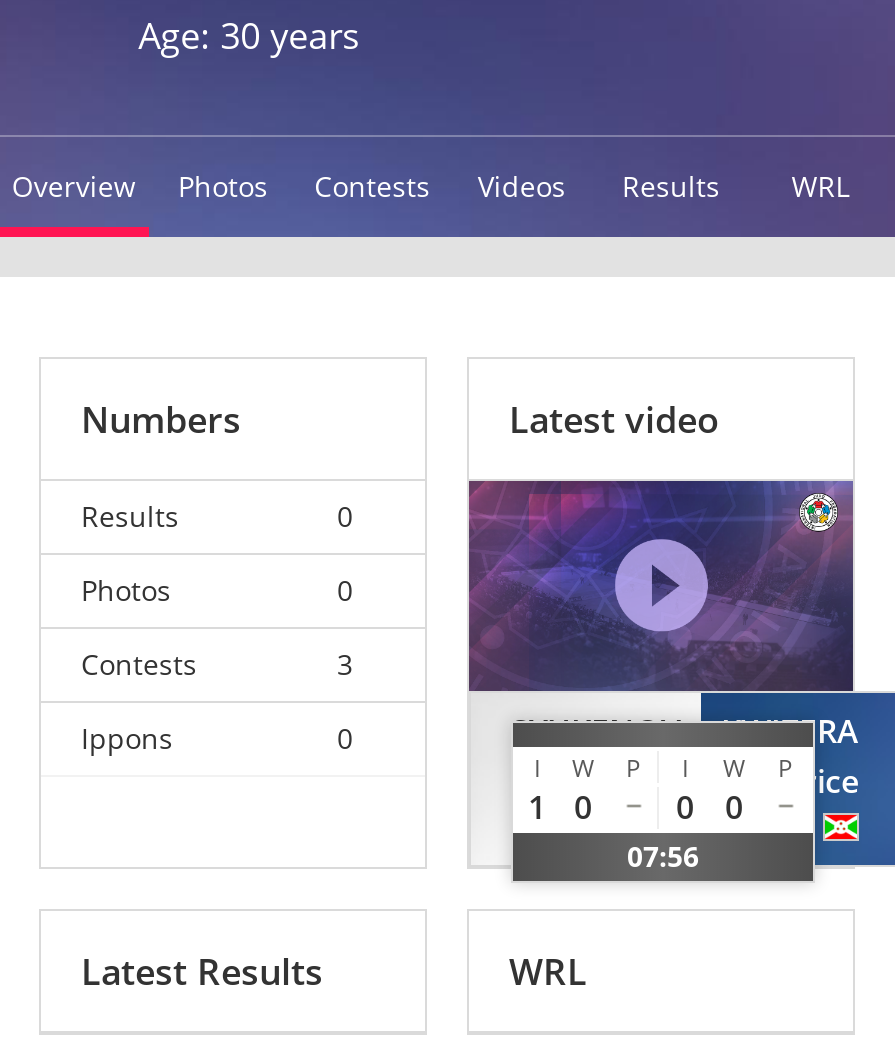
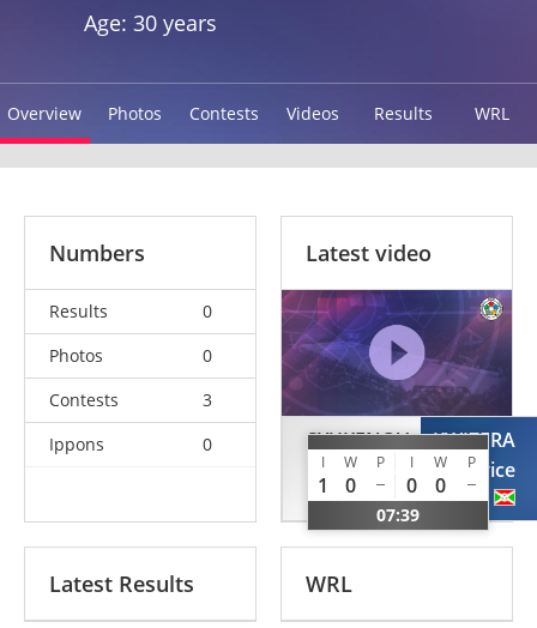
[627,838,699,876] 07:56 -> [376,504,420,527] 07:39

